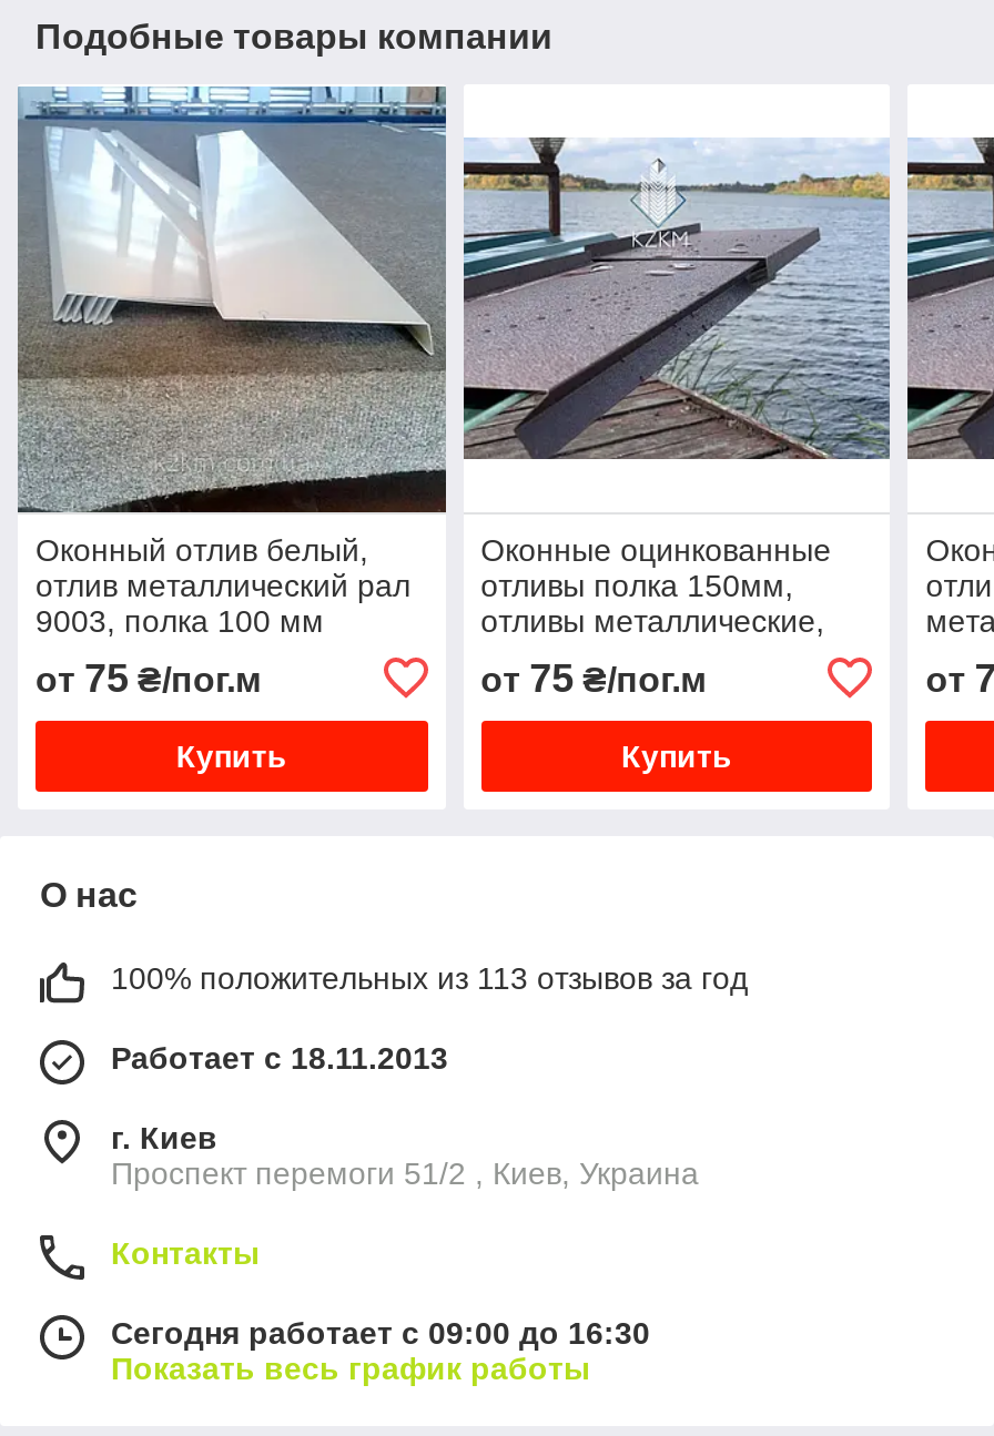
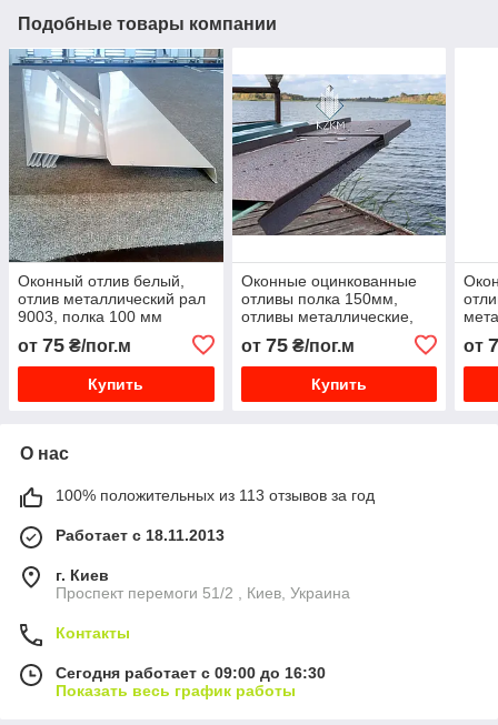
[905,135,987,461] [image] -> none

